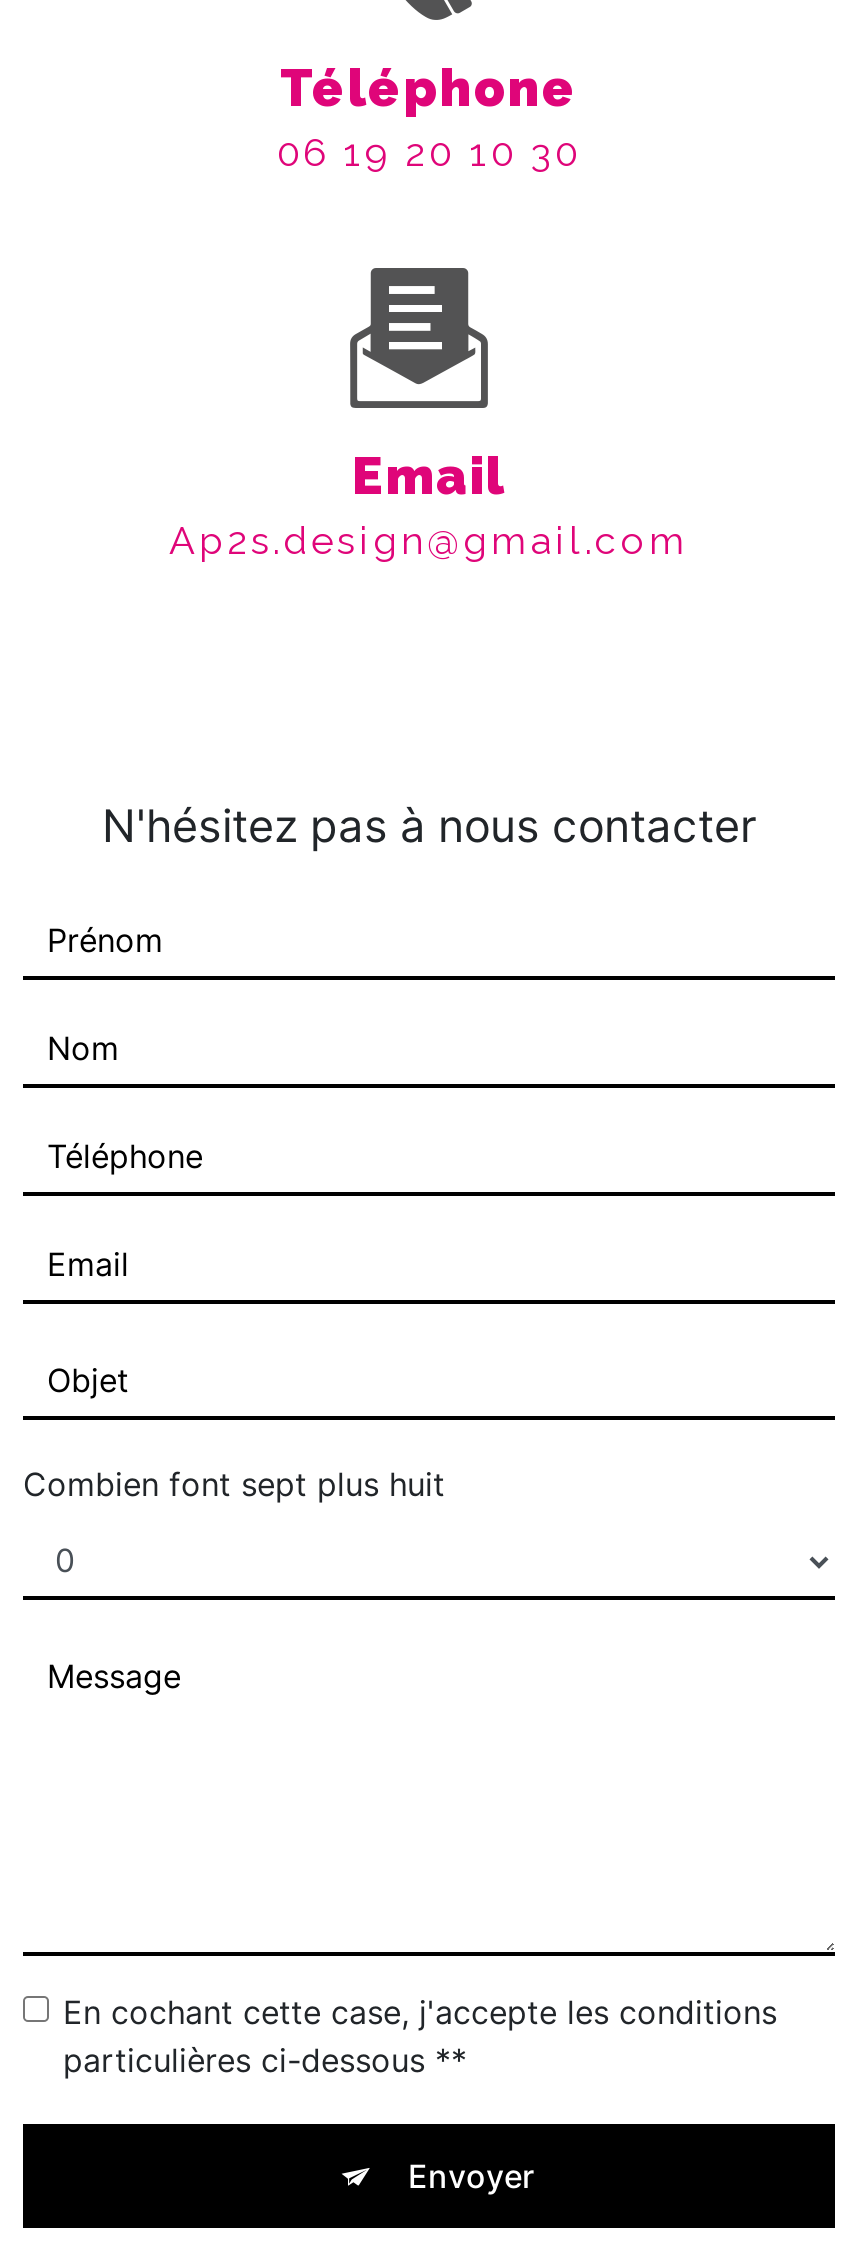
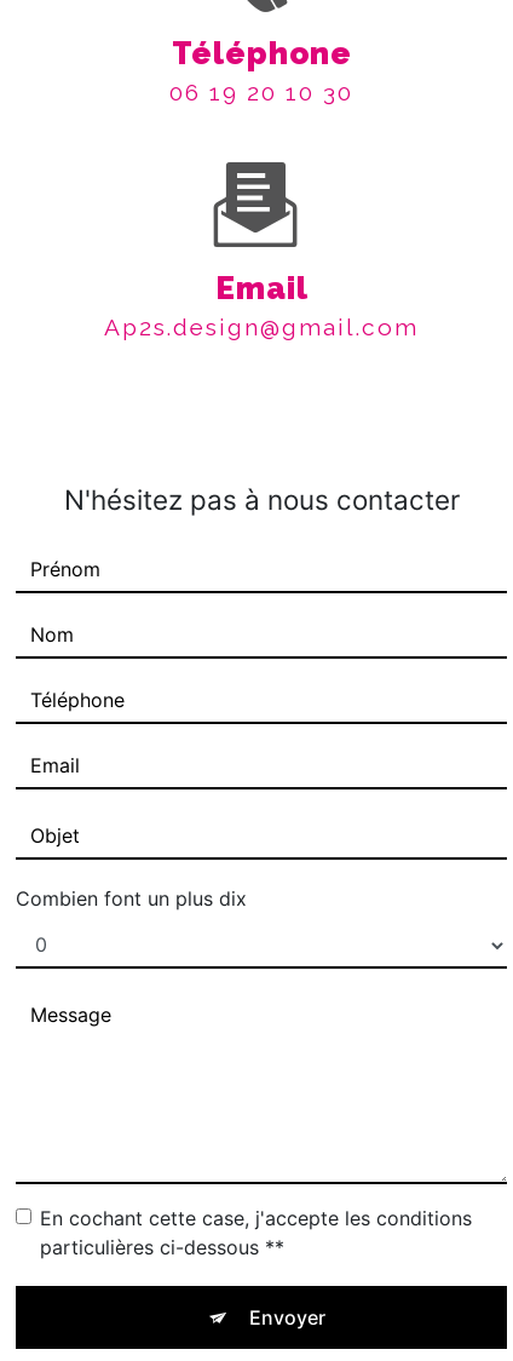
[23,1463,445,1503] Combien font sept plus huit -> [16,886,247,910] Combien font un plus dix

